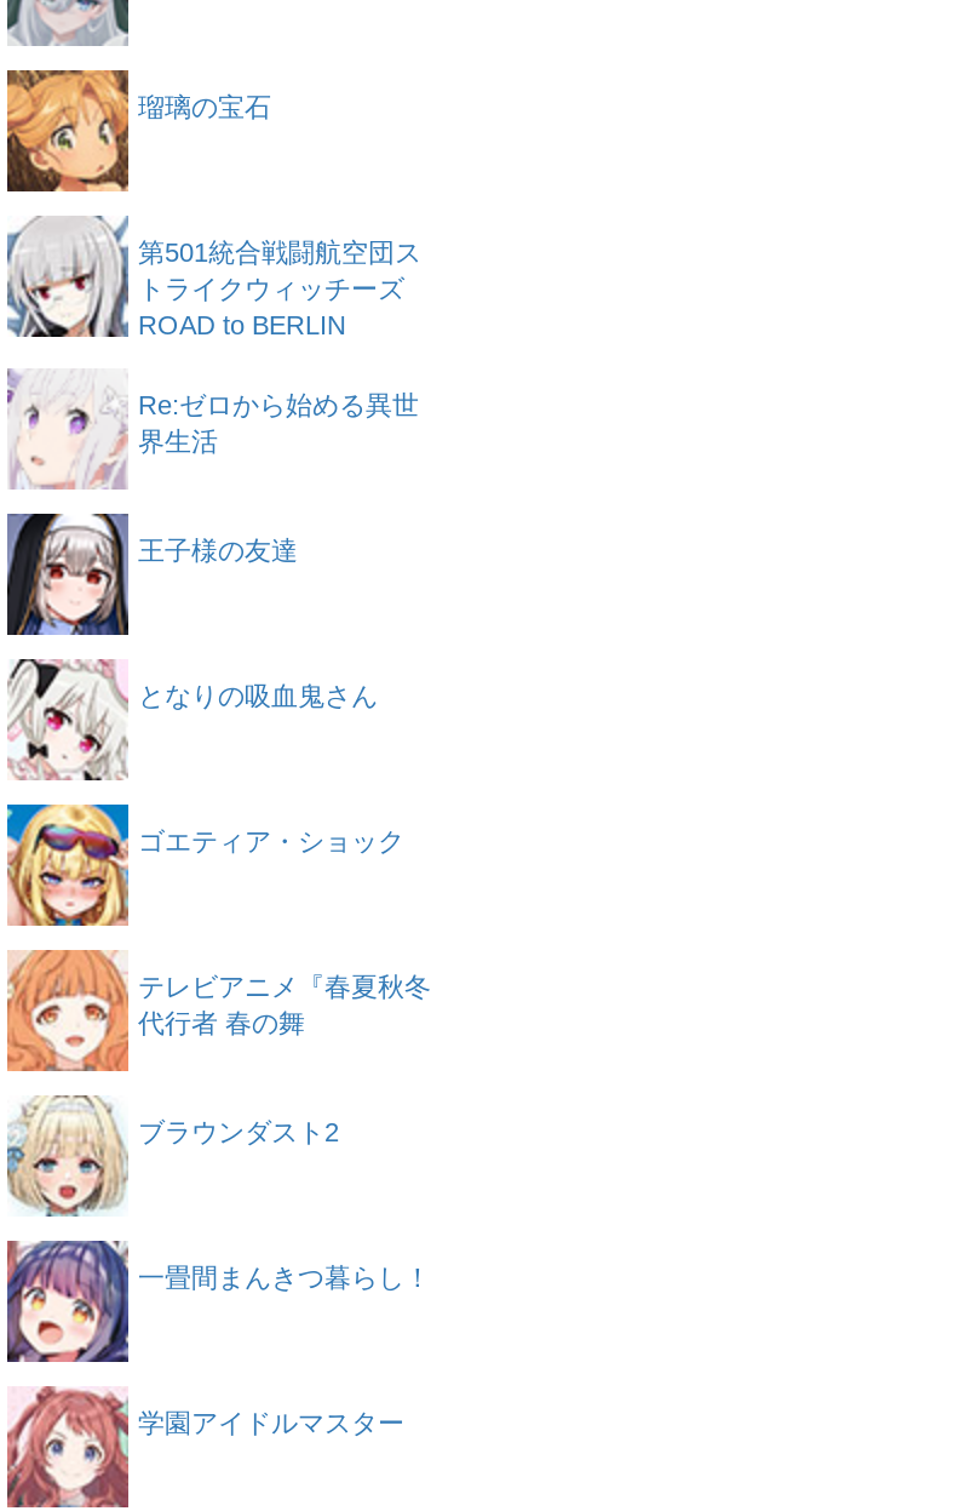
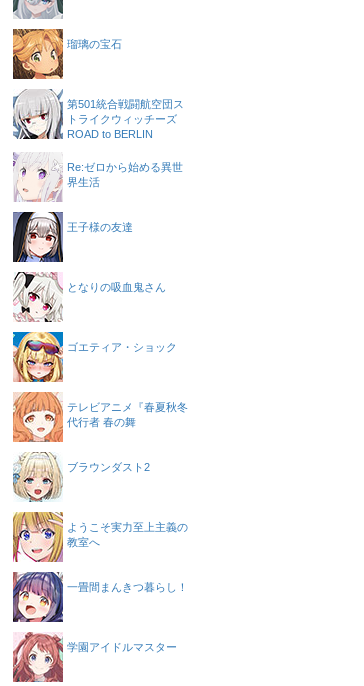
none -> [12,512,188,563] [image] | ようこそ実力至上主義の | 教室へ

